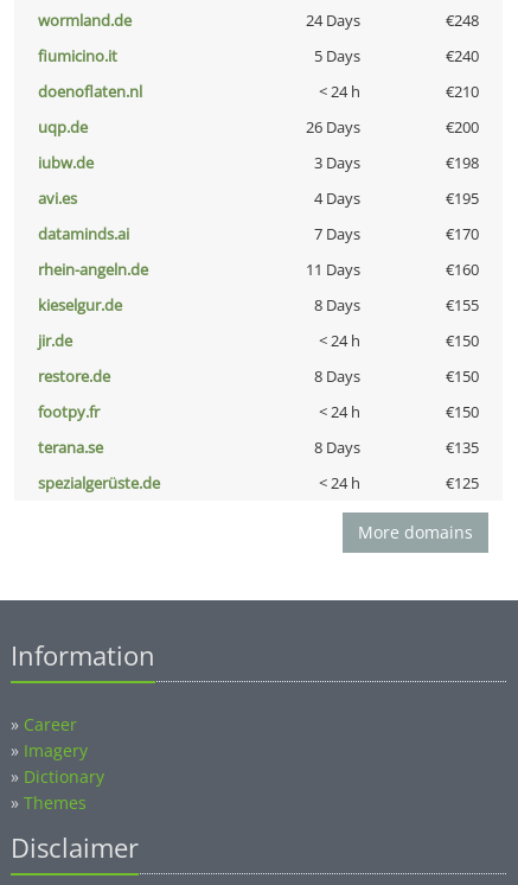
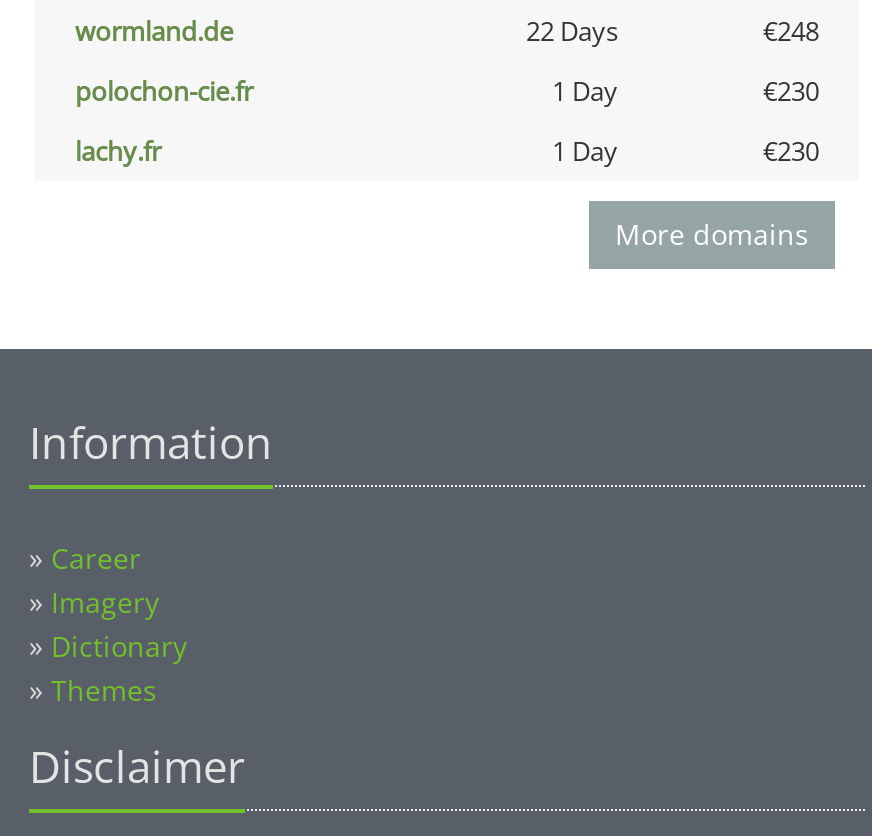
[305,9,360,31] 24 Days -> [526,13,618,49] 22 Days
[38,45,479,494] fiumicino.it | 5 Days | €240 | doenoflaten.nl | < 24 h | €210 | uqp.de | 26 Days | €200 | iubw.de | 3 Days | €198 | avi.es | 4 Days | €195 | dataminds.ai | 7 Days | €170 | rhein-angeln.de | 11 Days | €160 | kieselgur.de | 8 Days | €155 | jir.de | < 24 h | €150 | restore.de | 8 Days | €150 | footpy.fr | < 24 h | €150 | terana.se | 8 Days | €135 | spezialgerüste.de | < 24 h | €125 -> [75,73,819,169] polochon-cie.fr | 1 Day | €230 | lachy.fr | 1 Day | €230

